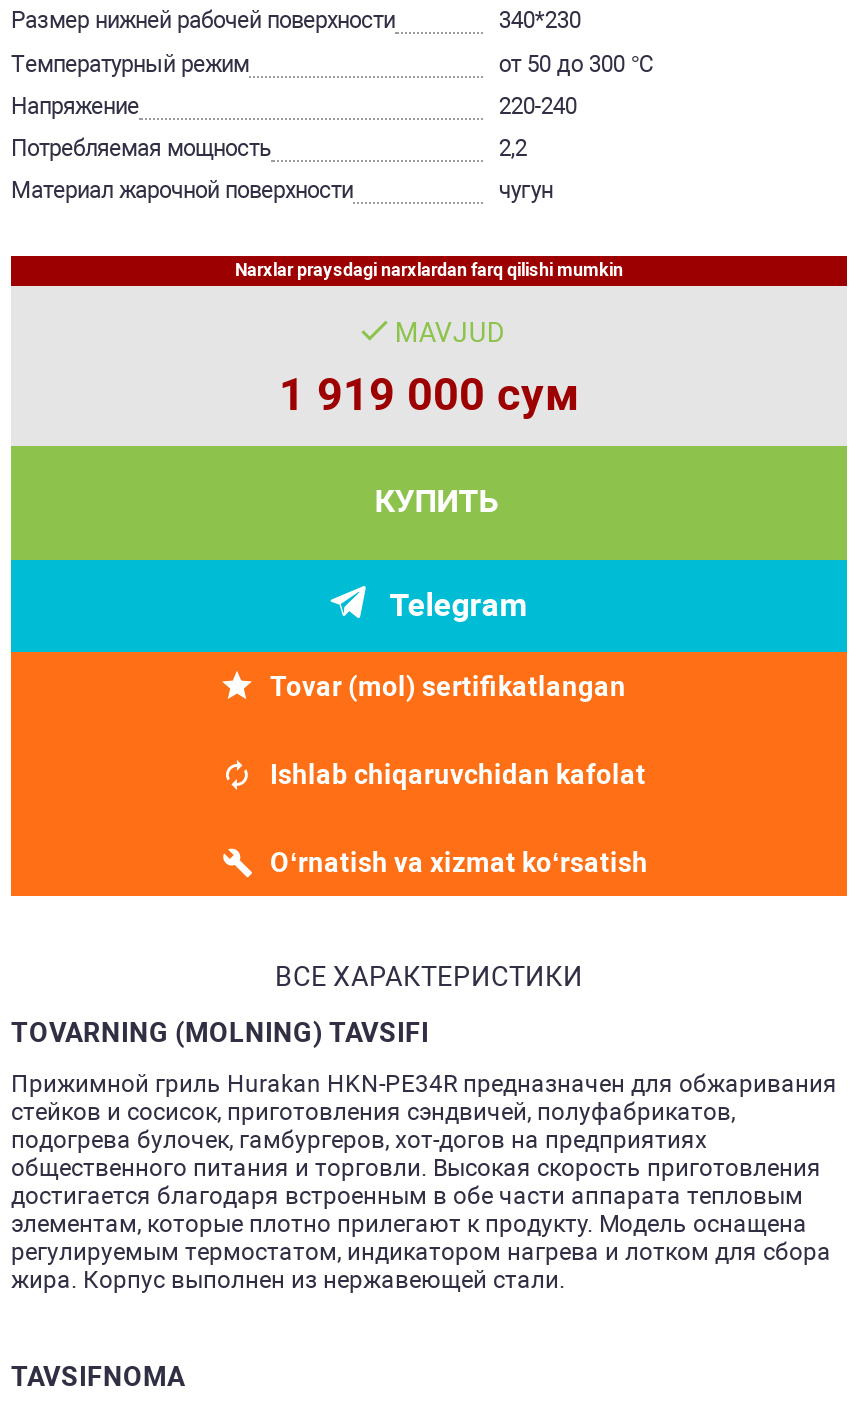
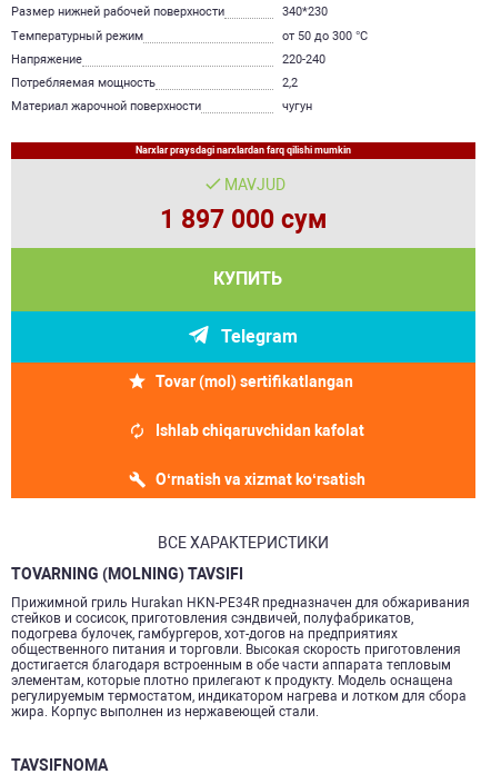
[279,368,579,420] 1 919 000 сум -> [160,204,327,233] 1 897 000 сум

